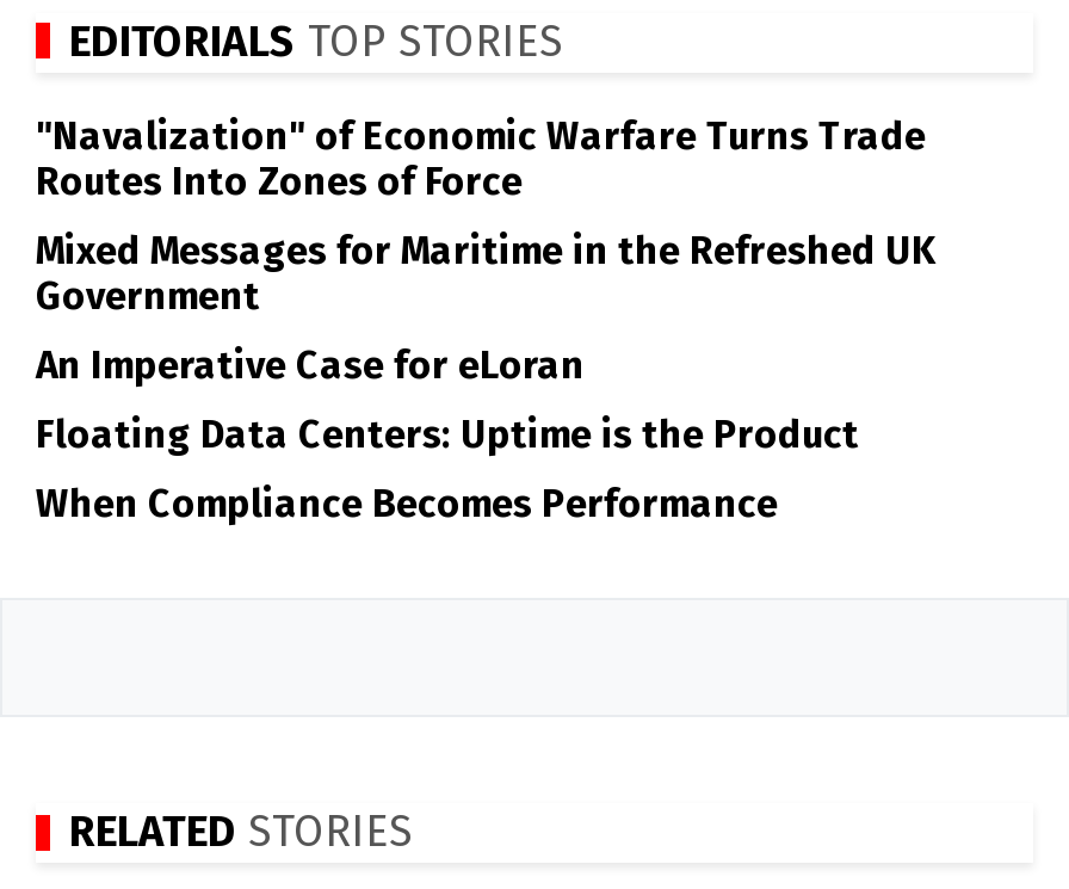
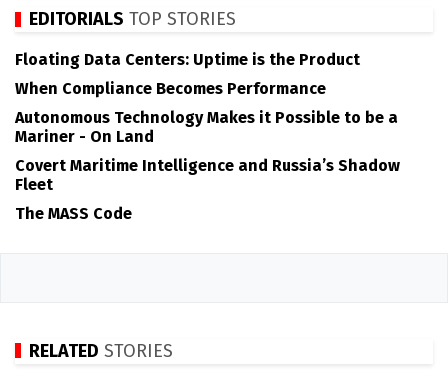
[36,114,935,389] "Navalization" of Economic Warfare Turns Trade | Routes Into Zones of Force | Mixed Messages for Maritime in the Refreshed UK | Government | An Imperative Case for eLoran -> none
moved [36,413,859,527] -> [15,50,360,98]: Floating Data Centers: Uptime is the Product | When Compliance Becomes Performance
none -> [15,108,400,223] Autonomous Technology Makes it Possible to be a | Mariner - On Land | Covert Maritime Intelligence and Russia’s Shadow | Fleet | The MASS Code

